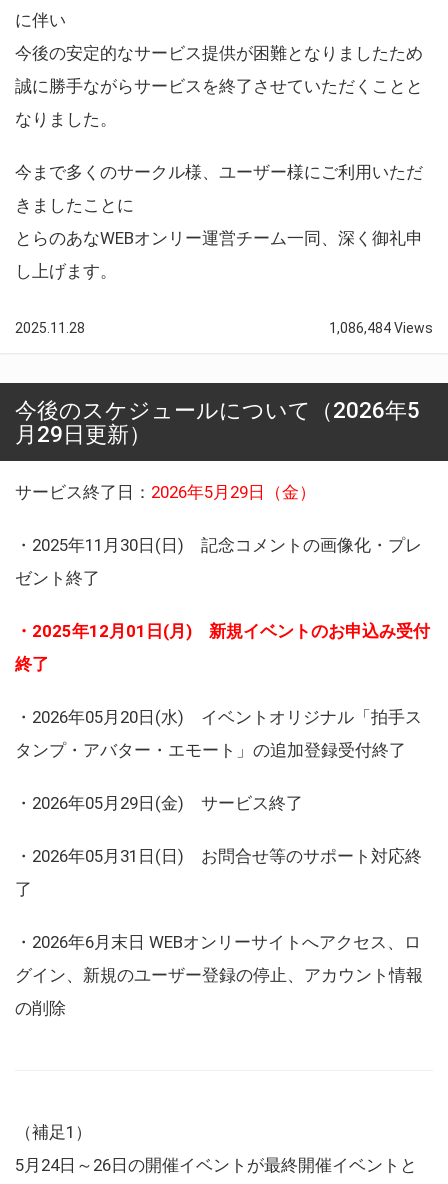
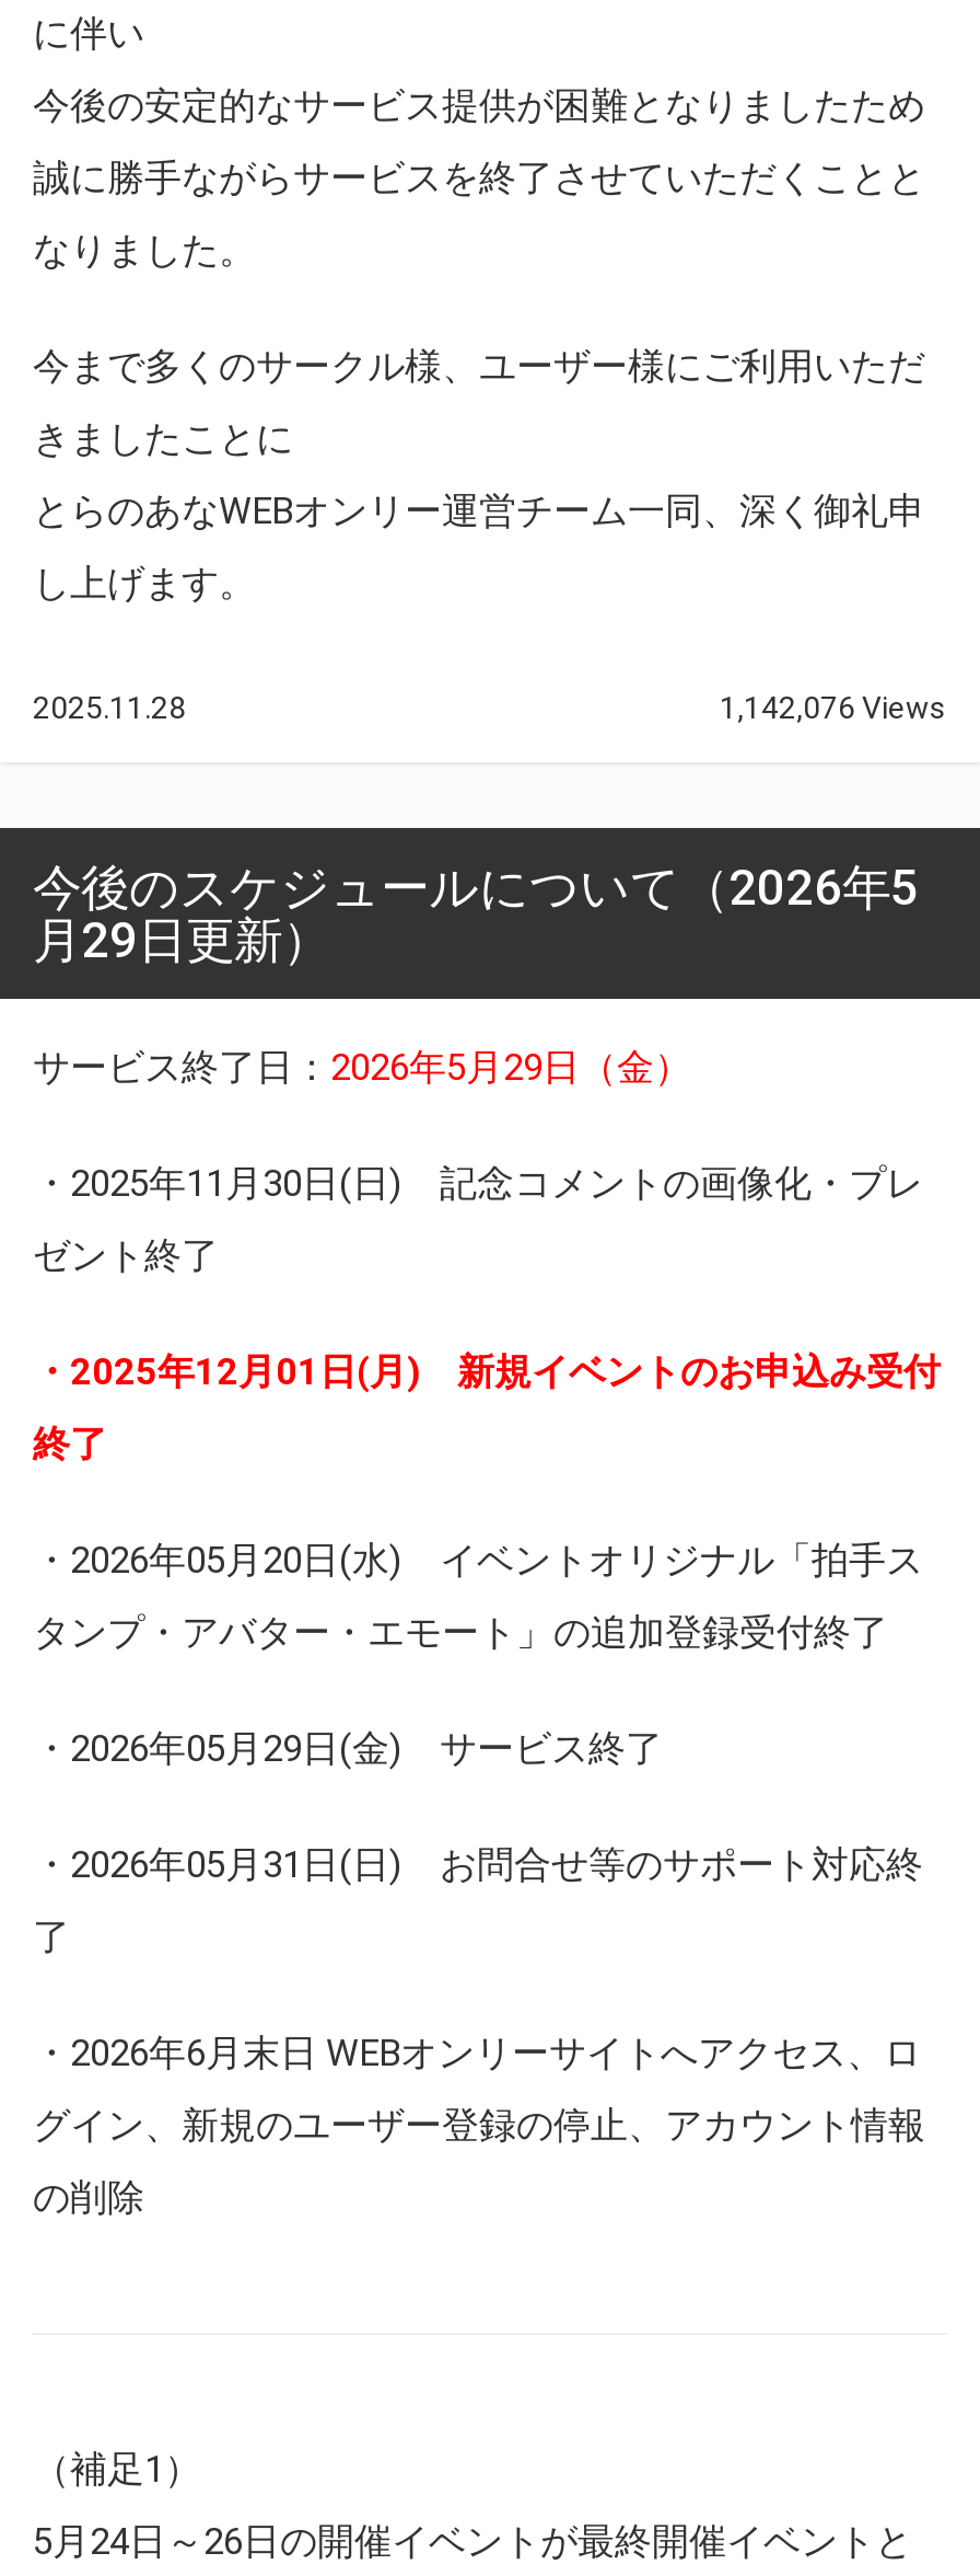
[329,320,433,336] 1,086,484 Views -> [720,690,947,725] 1,142,076 Views

